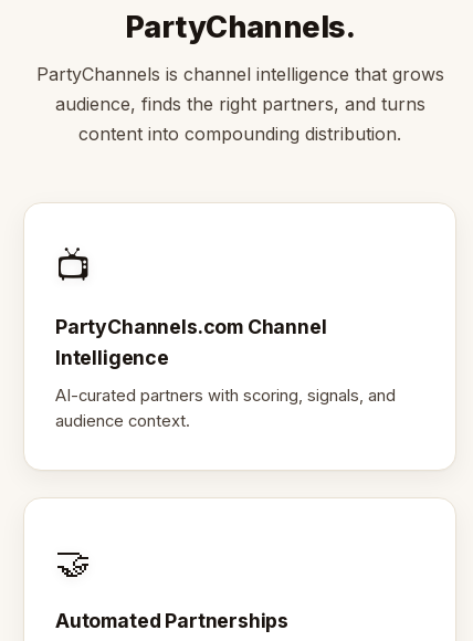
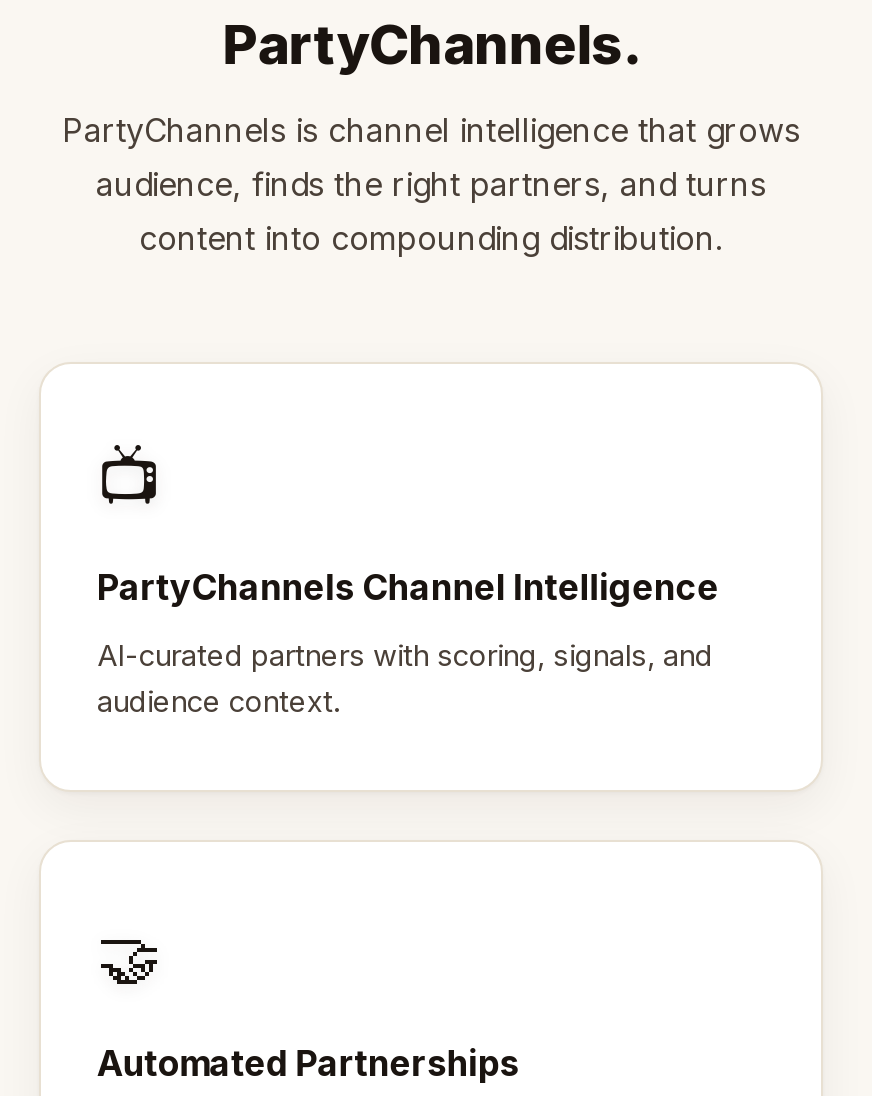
[55,315,327,369] PartyChannels.com Channel | Intelligence -> [97,566,719,608] PartyChannels Channel Intelligence

